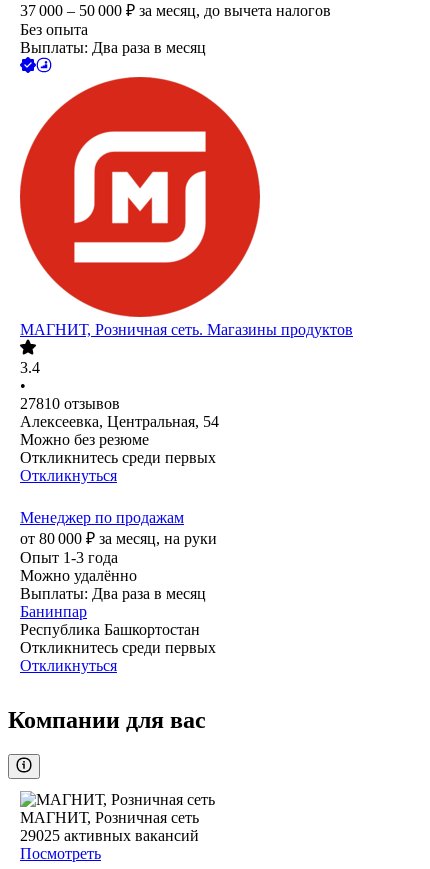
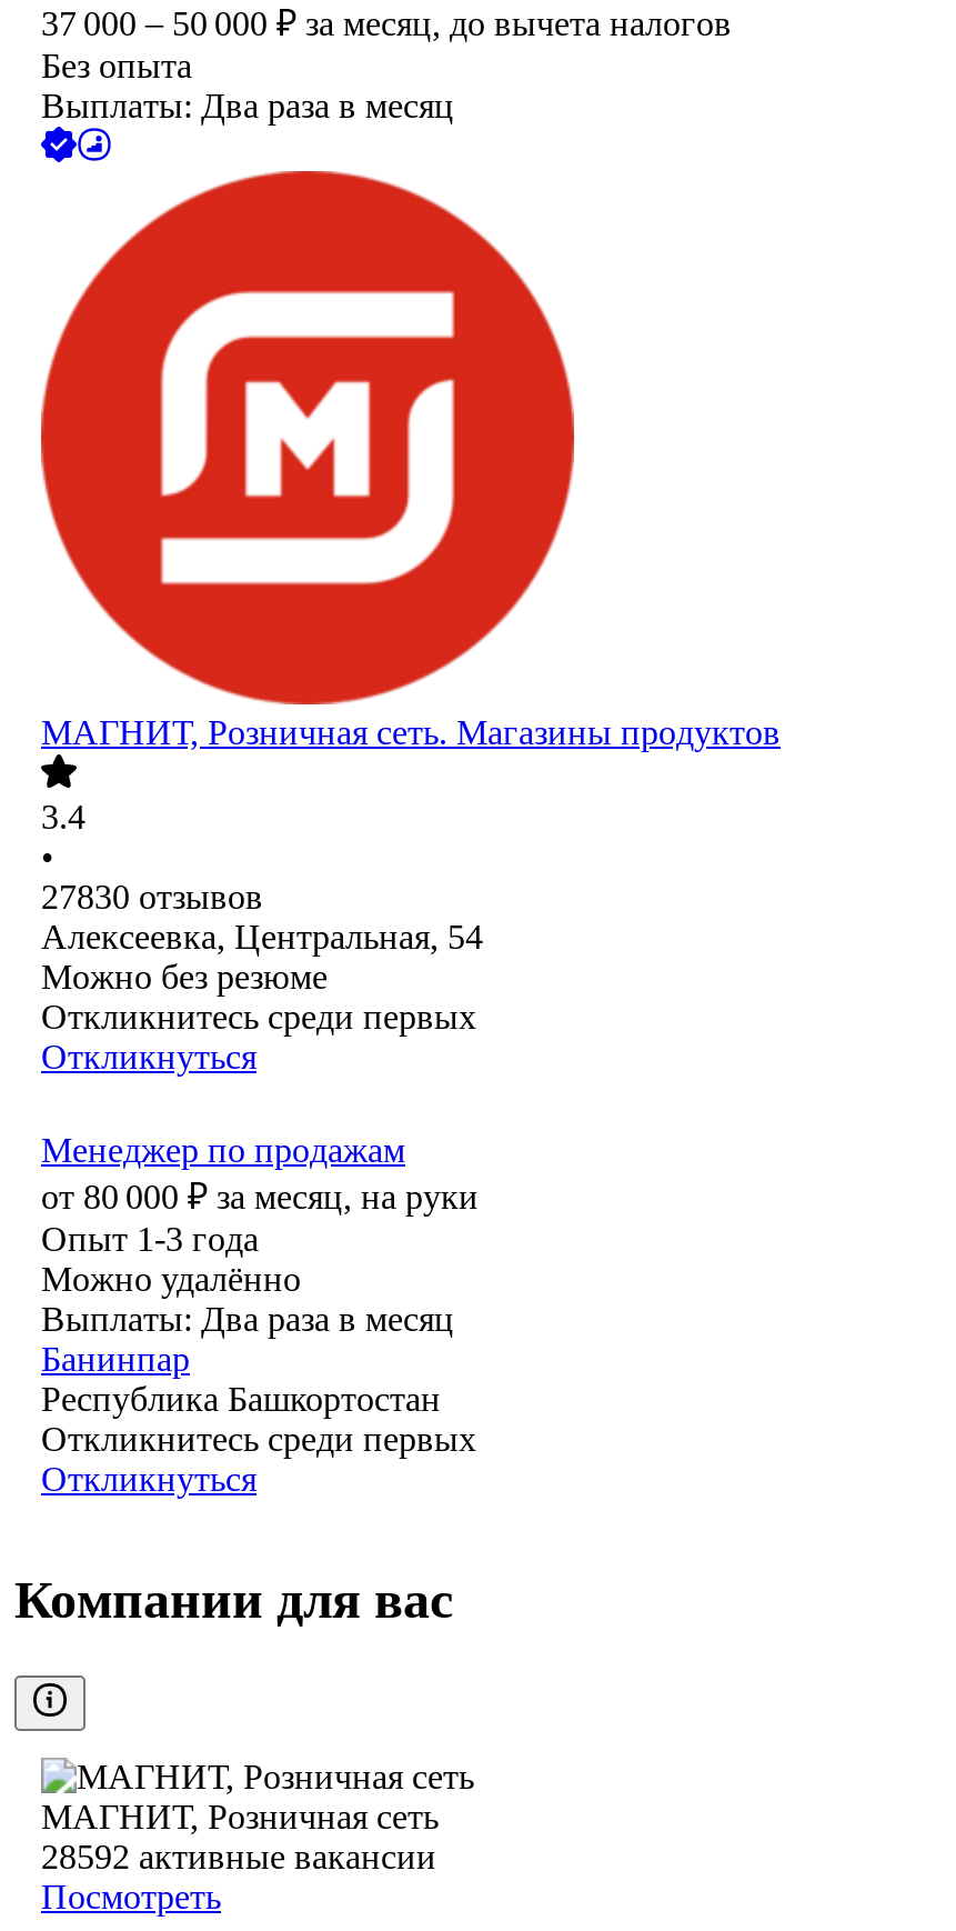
[20,395,120,412] 27810 отзывов -> [41,879,263,917] 27830 отзывов
[20,827,199,844] 29025 активных вакансий -> [41,1838,436,1876] 28592 активные вакансии

